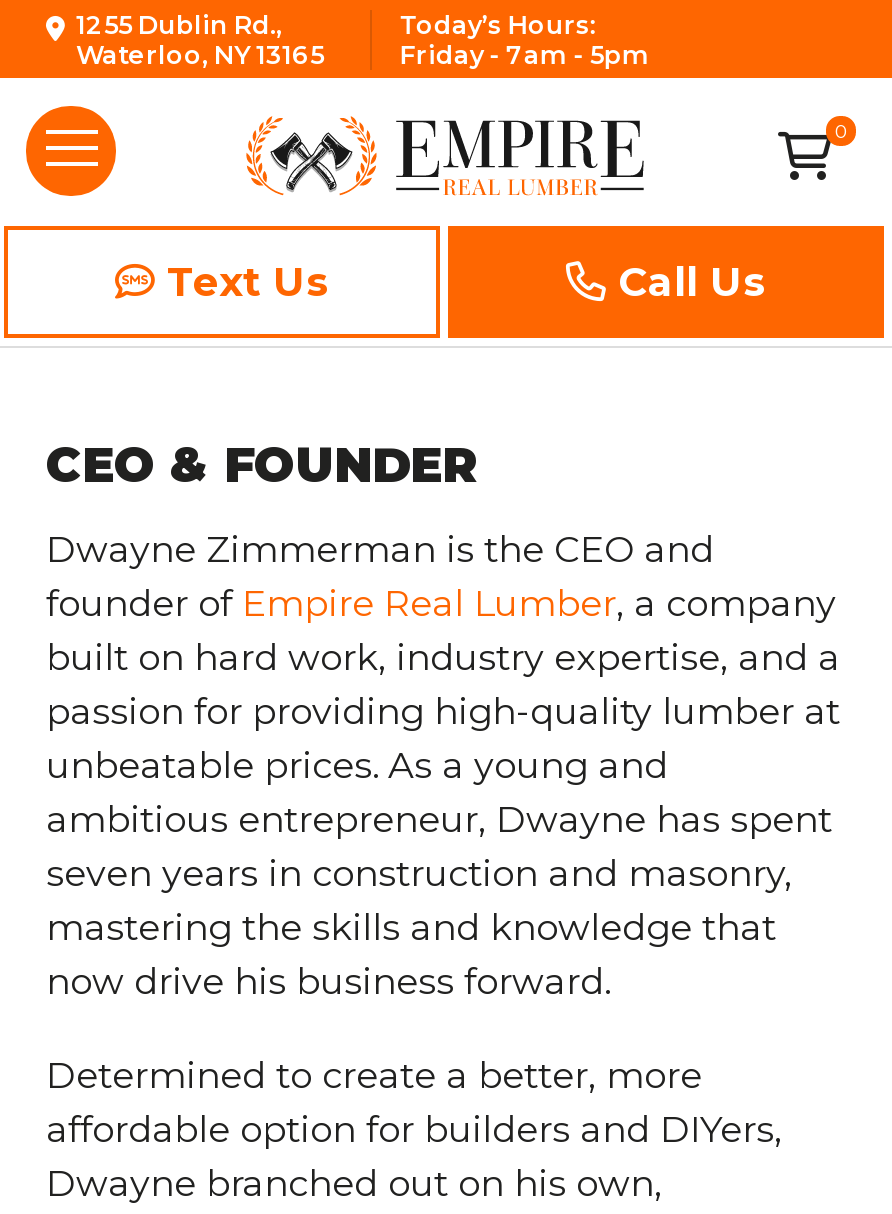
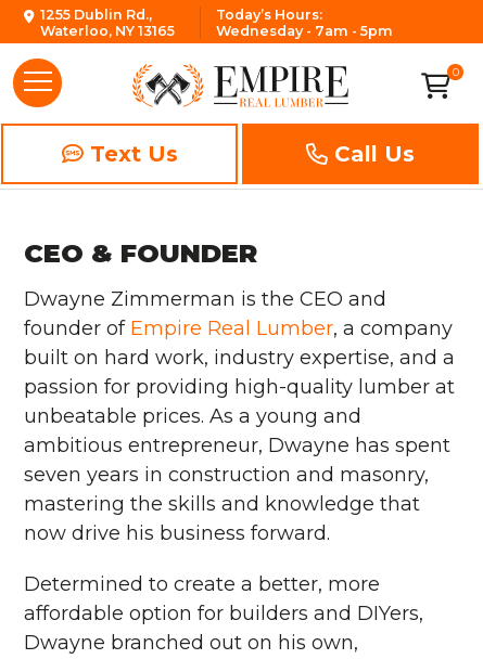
[400,40,650,70] Friday - 7am - 5pm -> [216,23,393,39] Wednesday - 7am - 5pm

